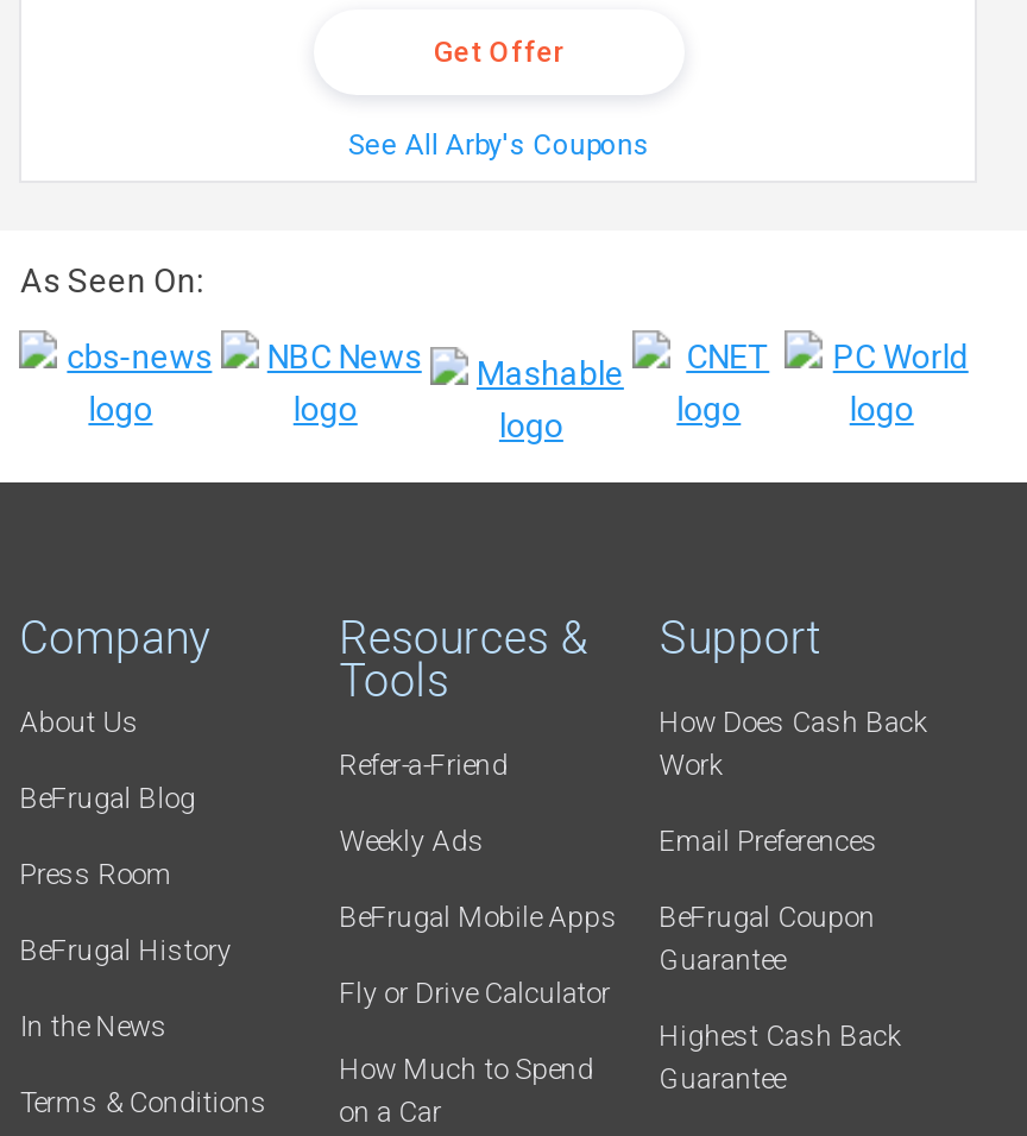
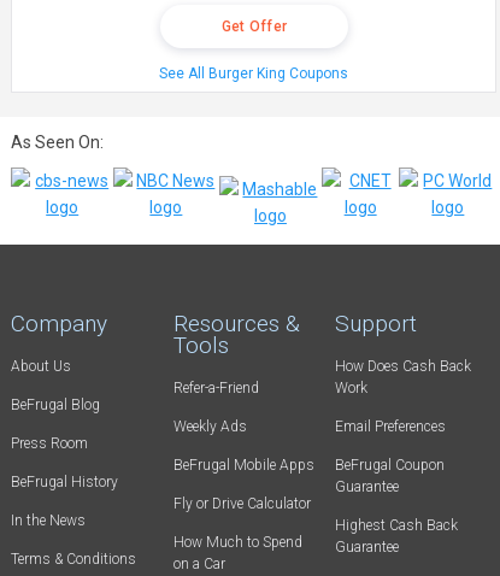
[348,129,650,162] See All Arby's Coupons -> [160,65,349,82] See All Burger King Coupons

